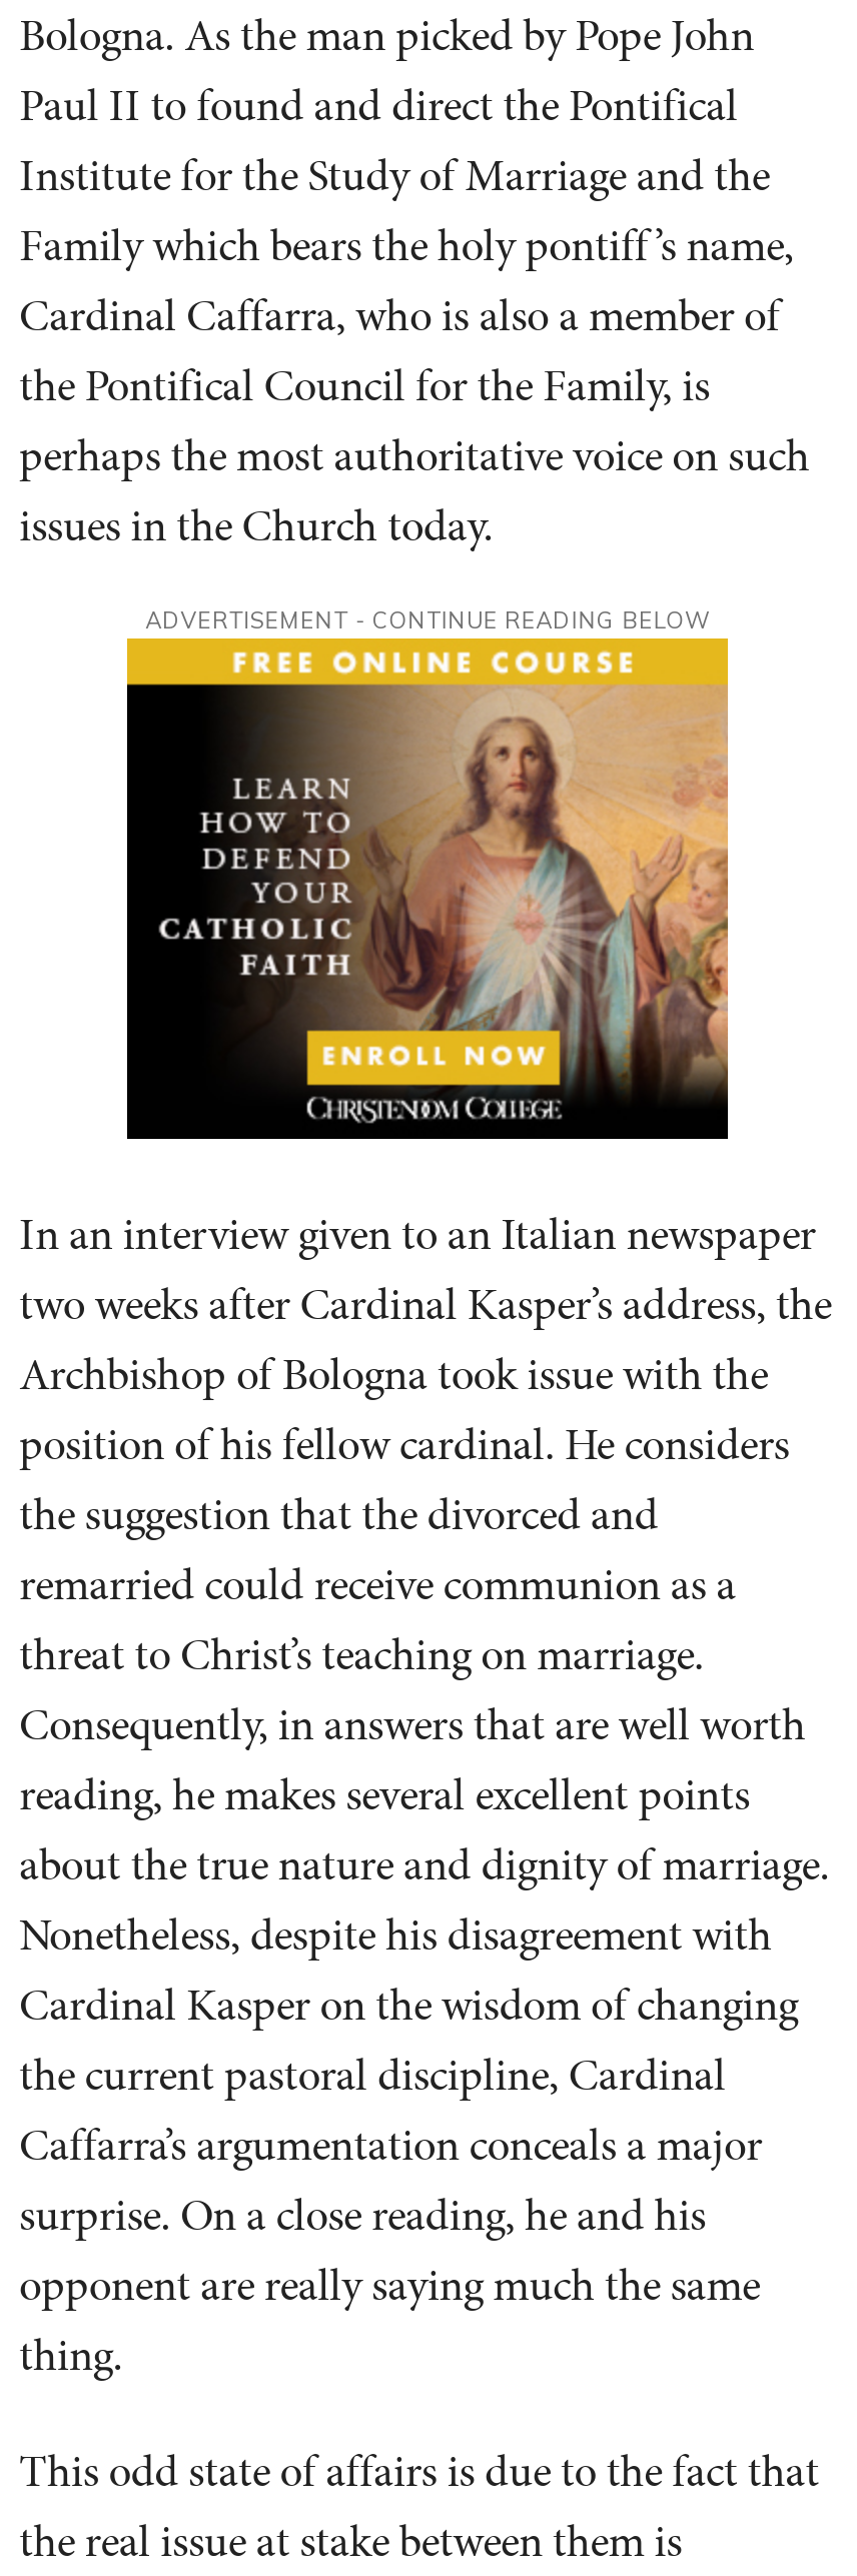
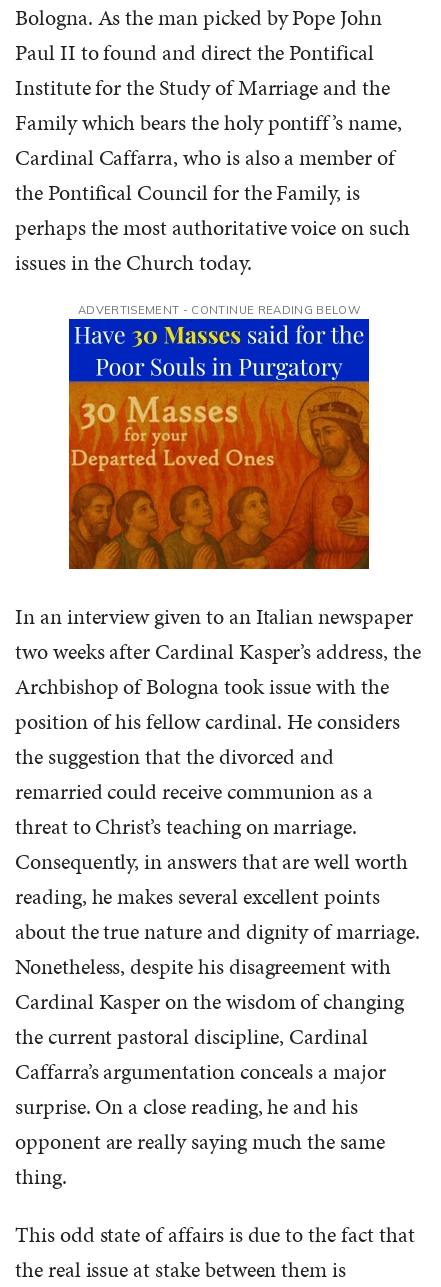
[125,636,730,1141] [image] -> [68,318,370,570] [image]

